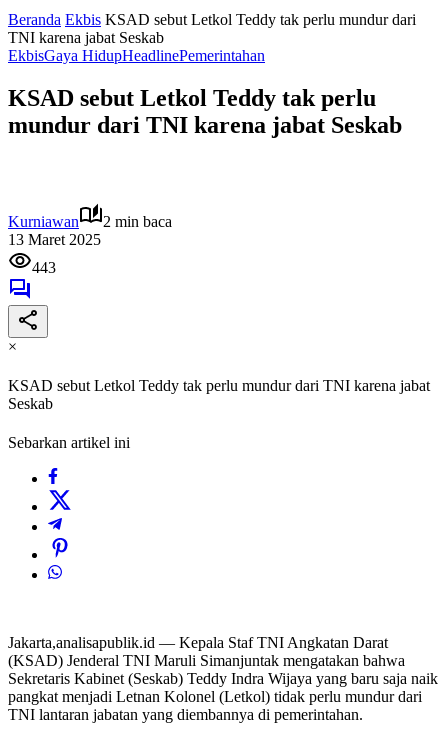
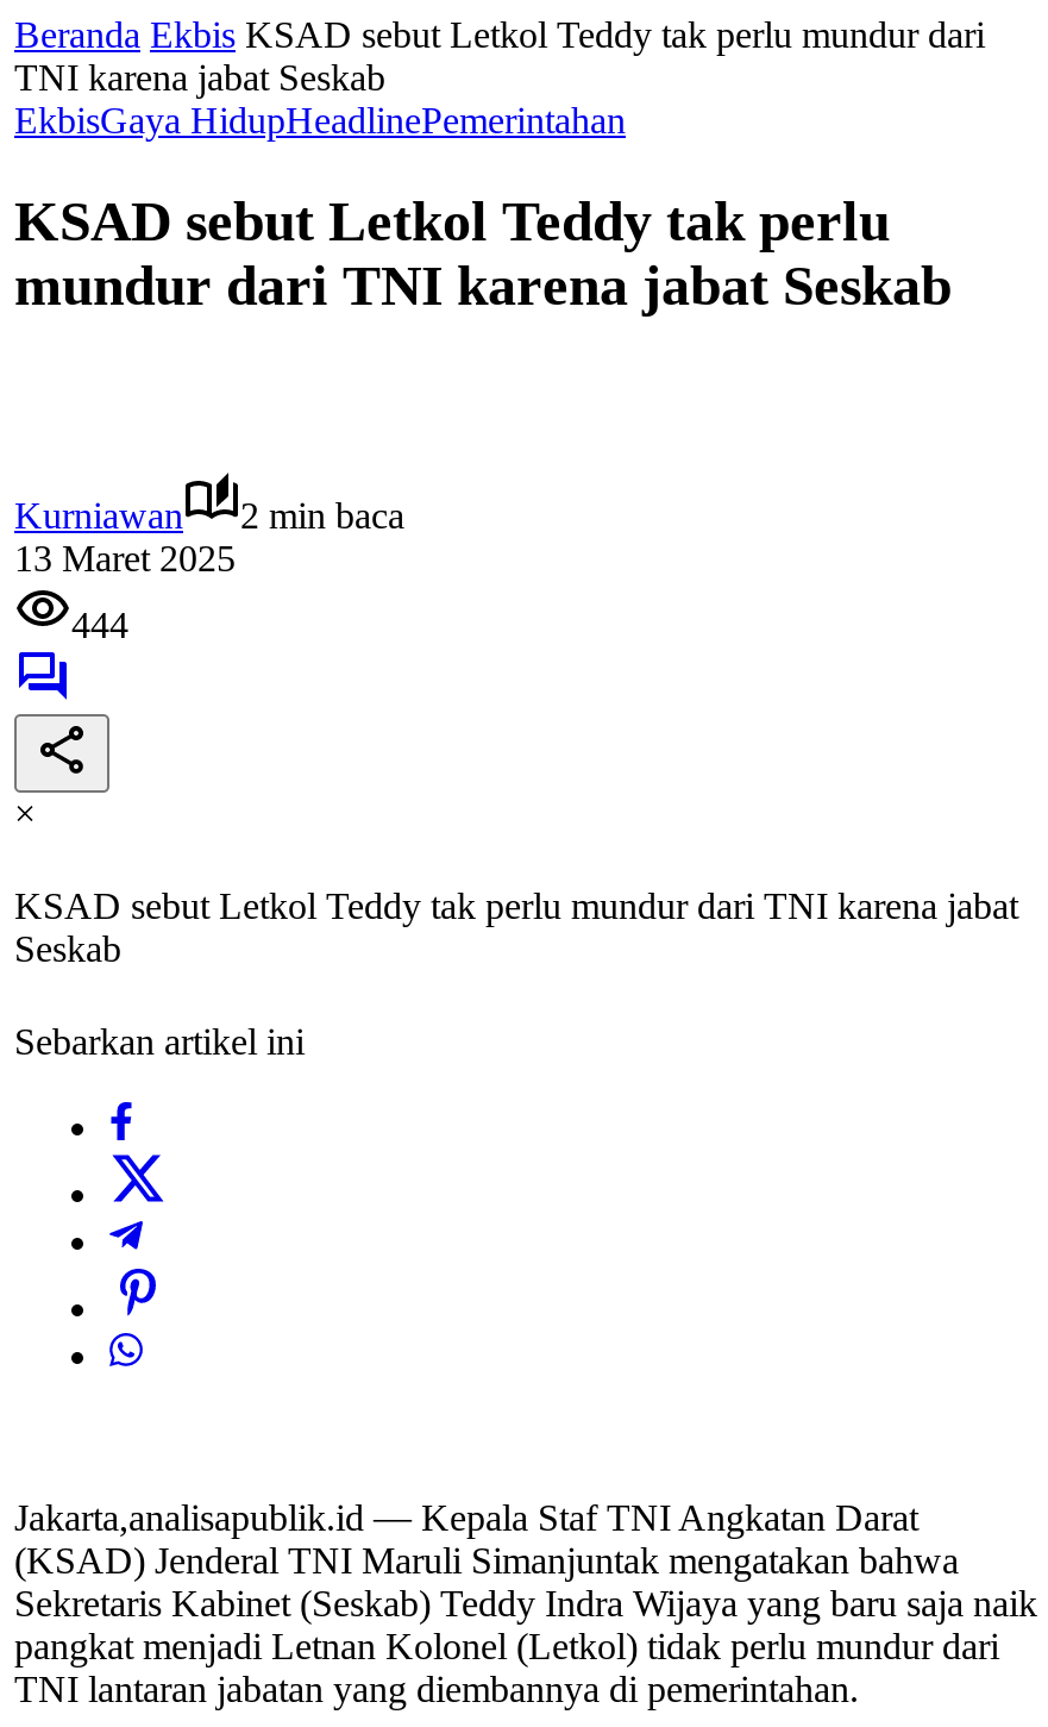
[32,259,56,276] 443 -> [71,604,128,645] 444

